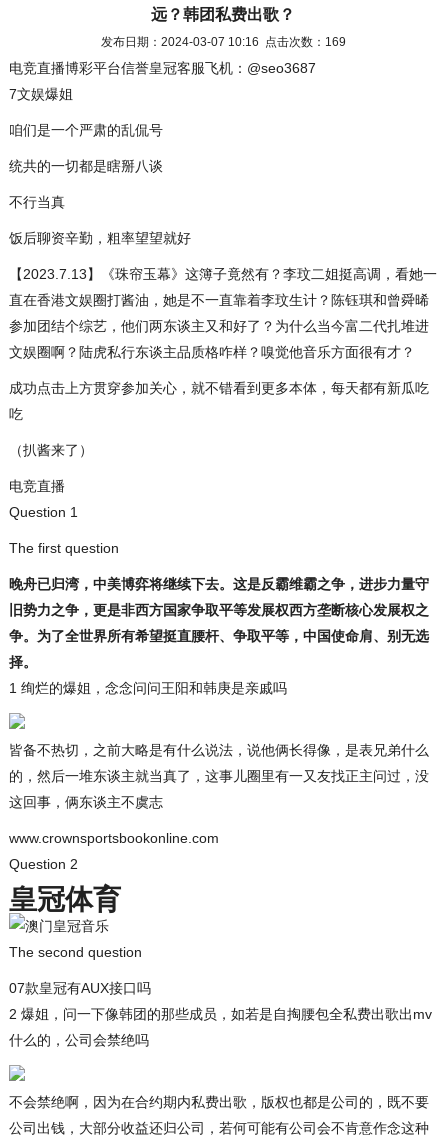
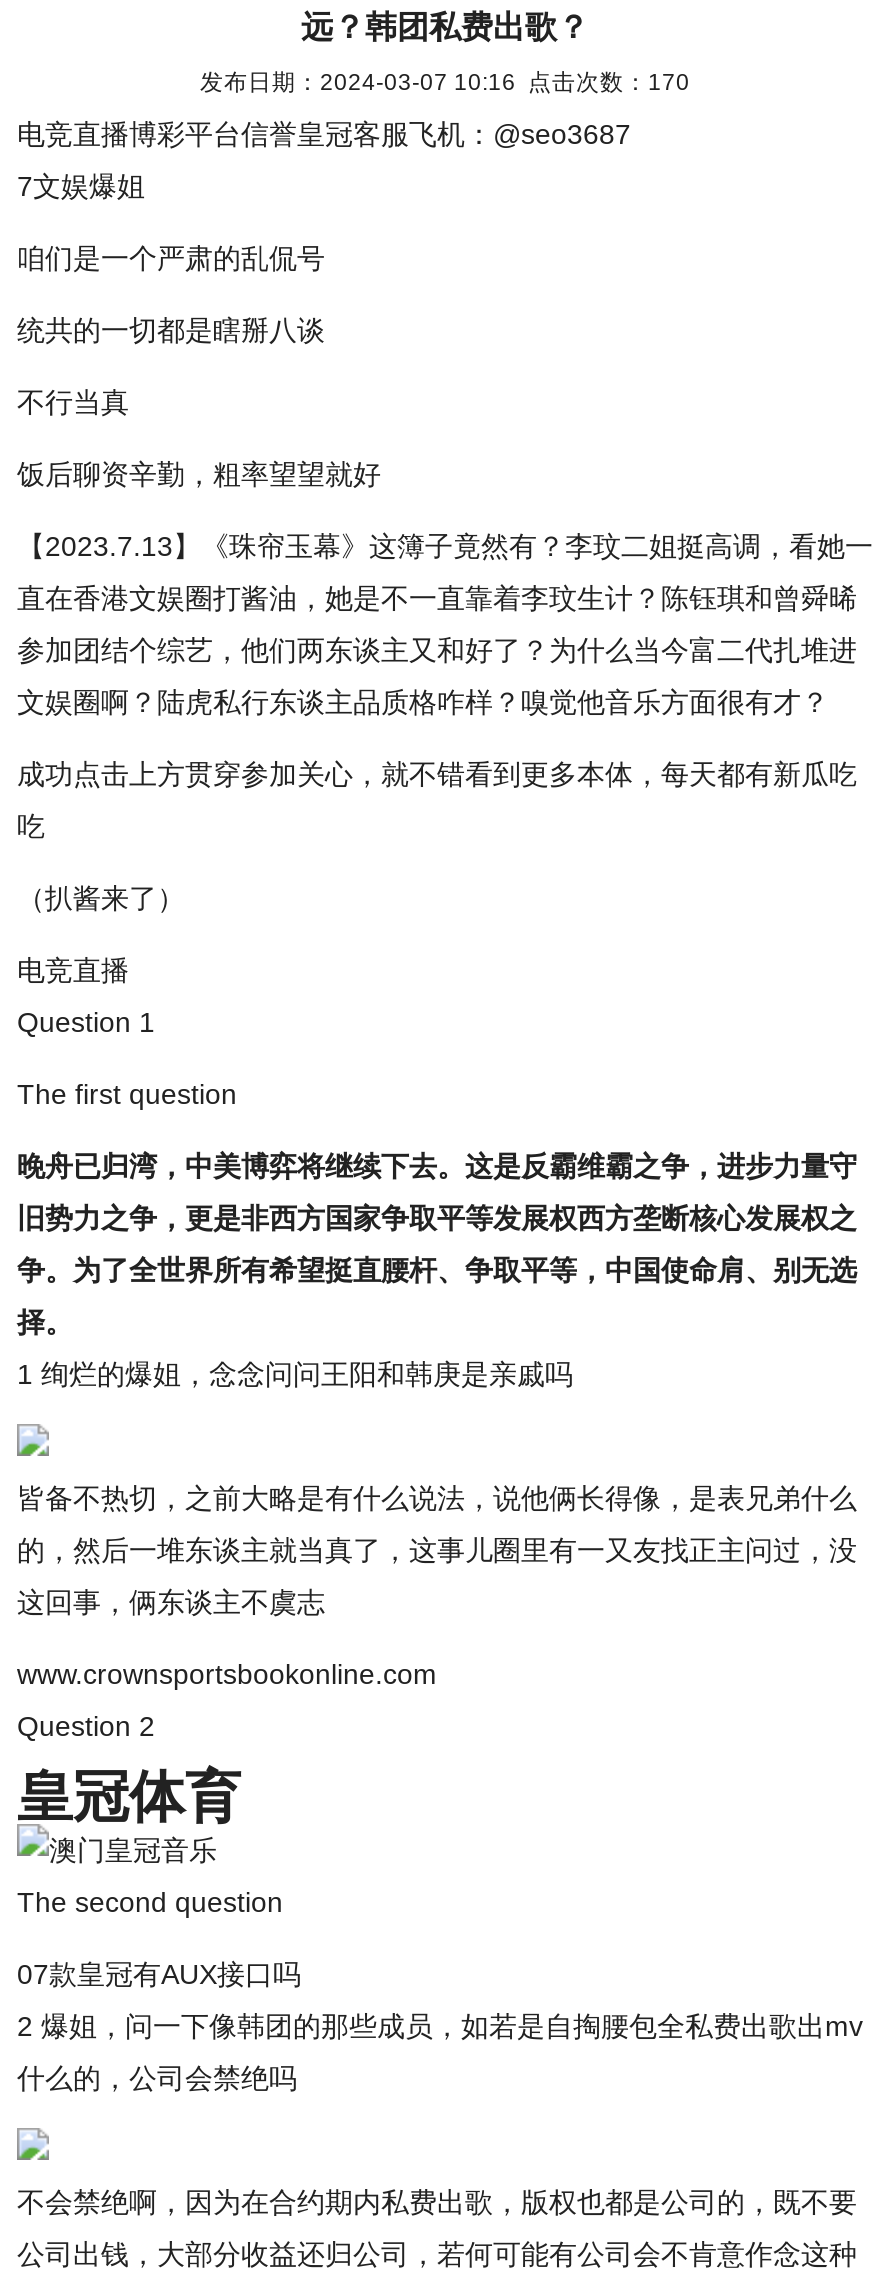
[100,35,345,48] 发布日期：2024-03-07 10:16 点击次数：169 -> [200,68,690,94] 发布日期：2024-03-07 10:16 点击次数：170

